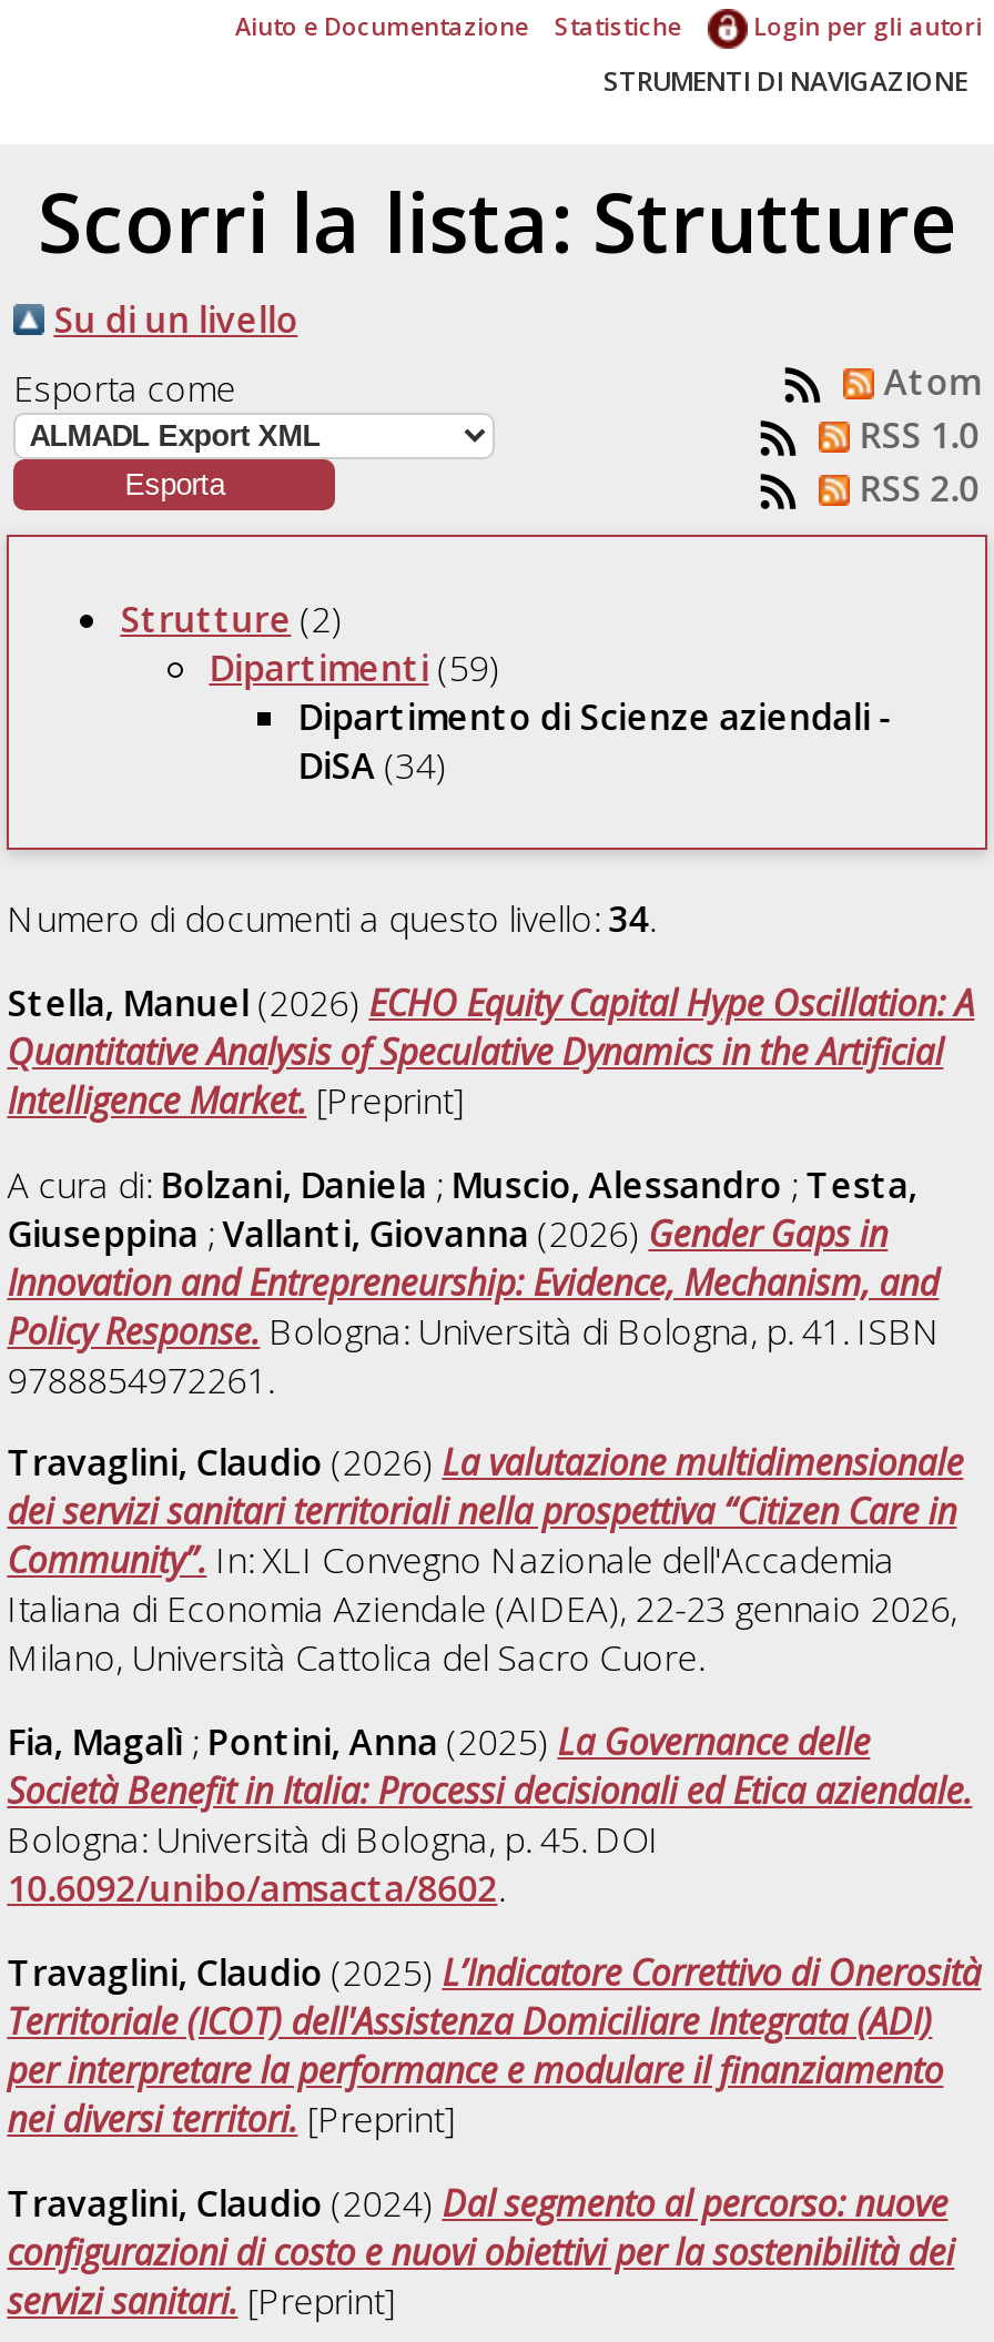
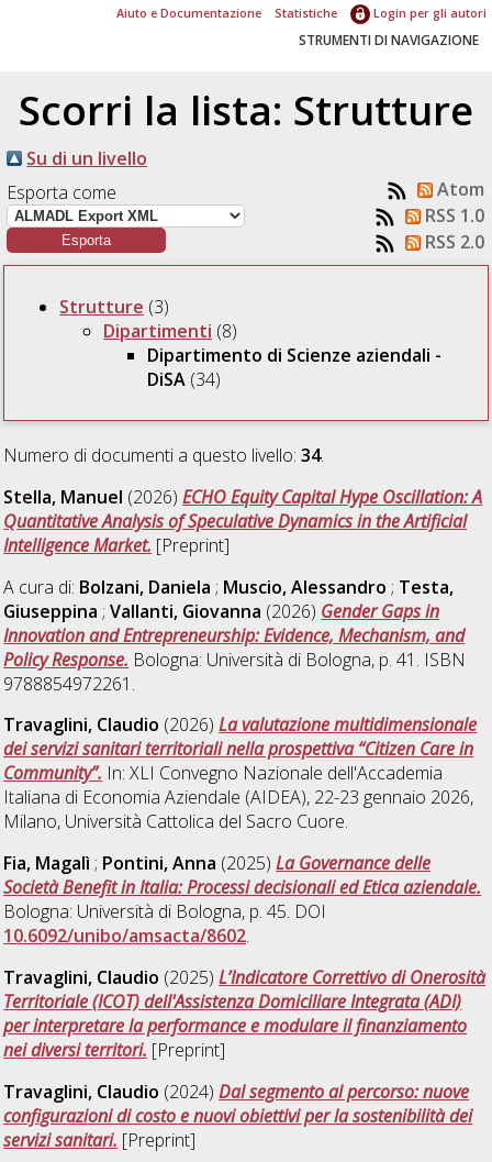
[120,594,342,643] Strutture (2) -> [60,294,169,318] Strutture (3)
[209,643,500,692] Dipartimenti (59) -> [103,318,237,343] Dipartimenti (8)

